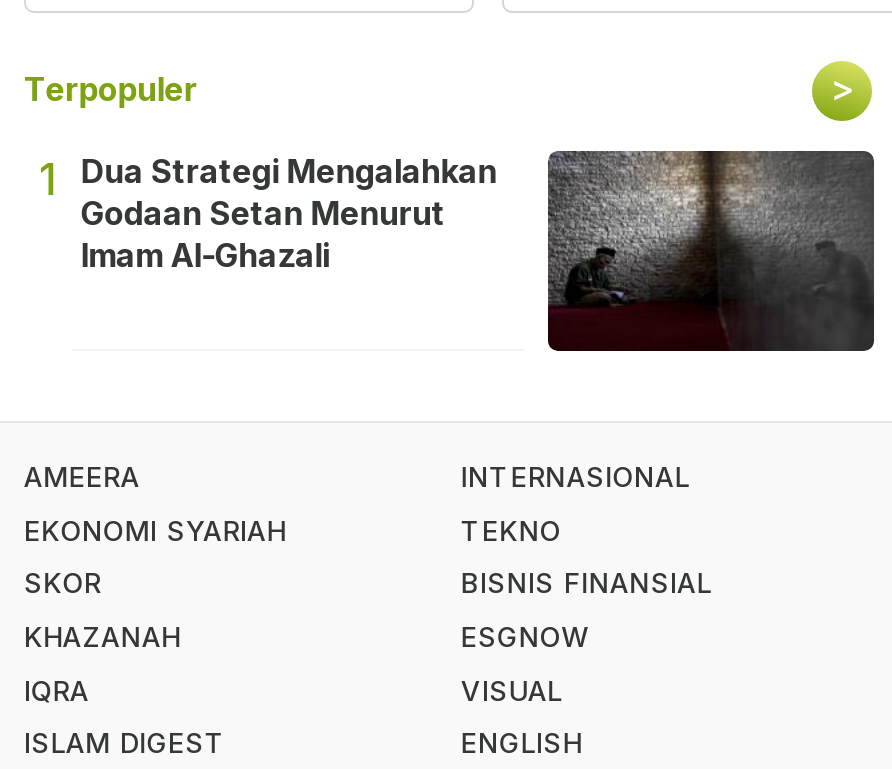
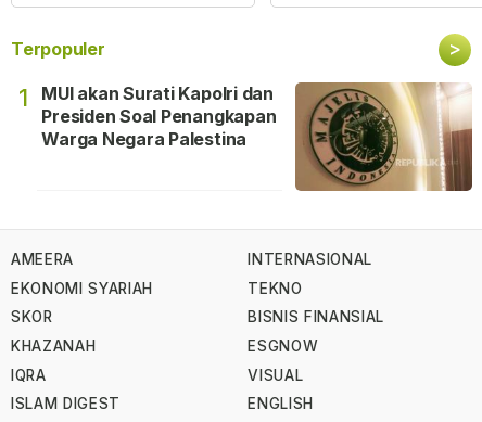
[81,149,876,353] [image] | Dua Strategi Mengalahkan | Godaan Setan Menurut | Imam Al-Ghazali -> [42,81,472,192] [image] | MUI akan Surati Kapolri dan | Presiden Soal Penangkapan | Warga Negara Palestina

